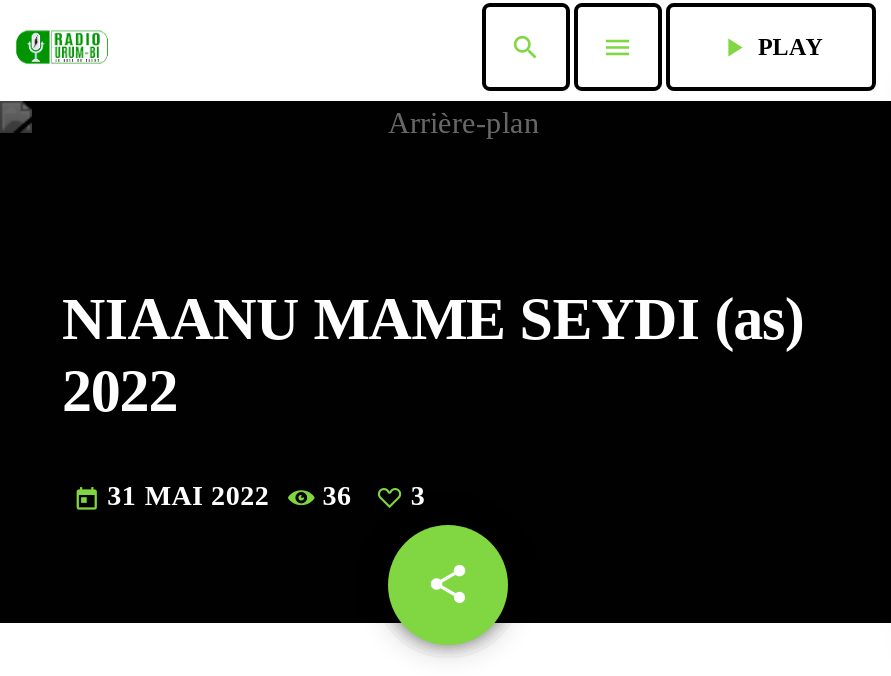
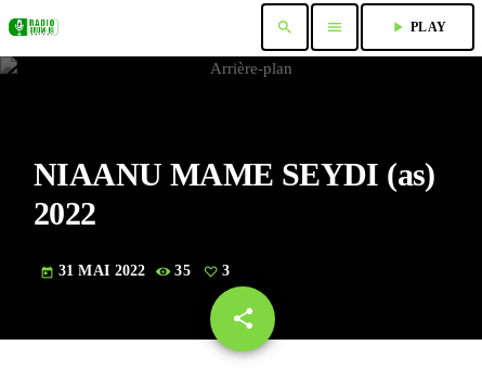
[322,482,360,512] 36 -> [175,263,195,279] 35

